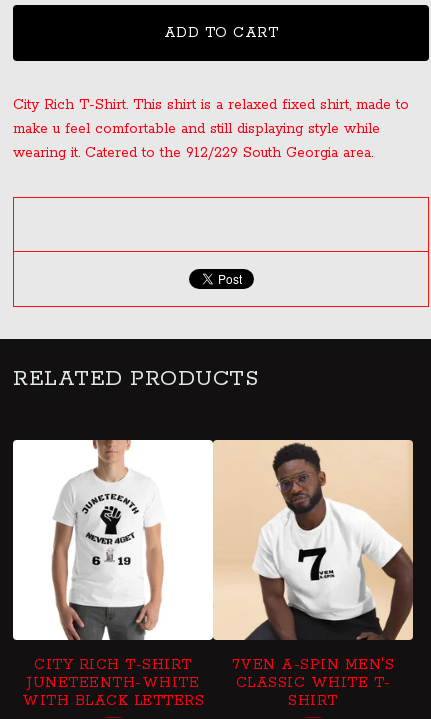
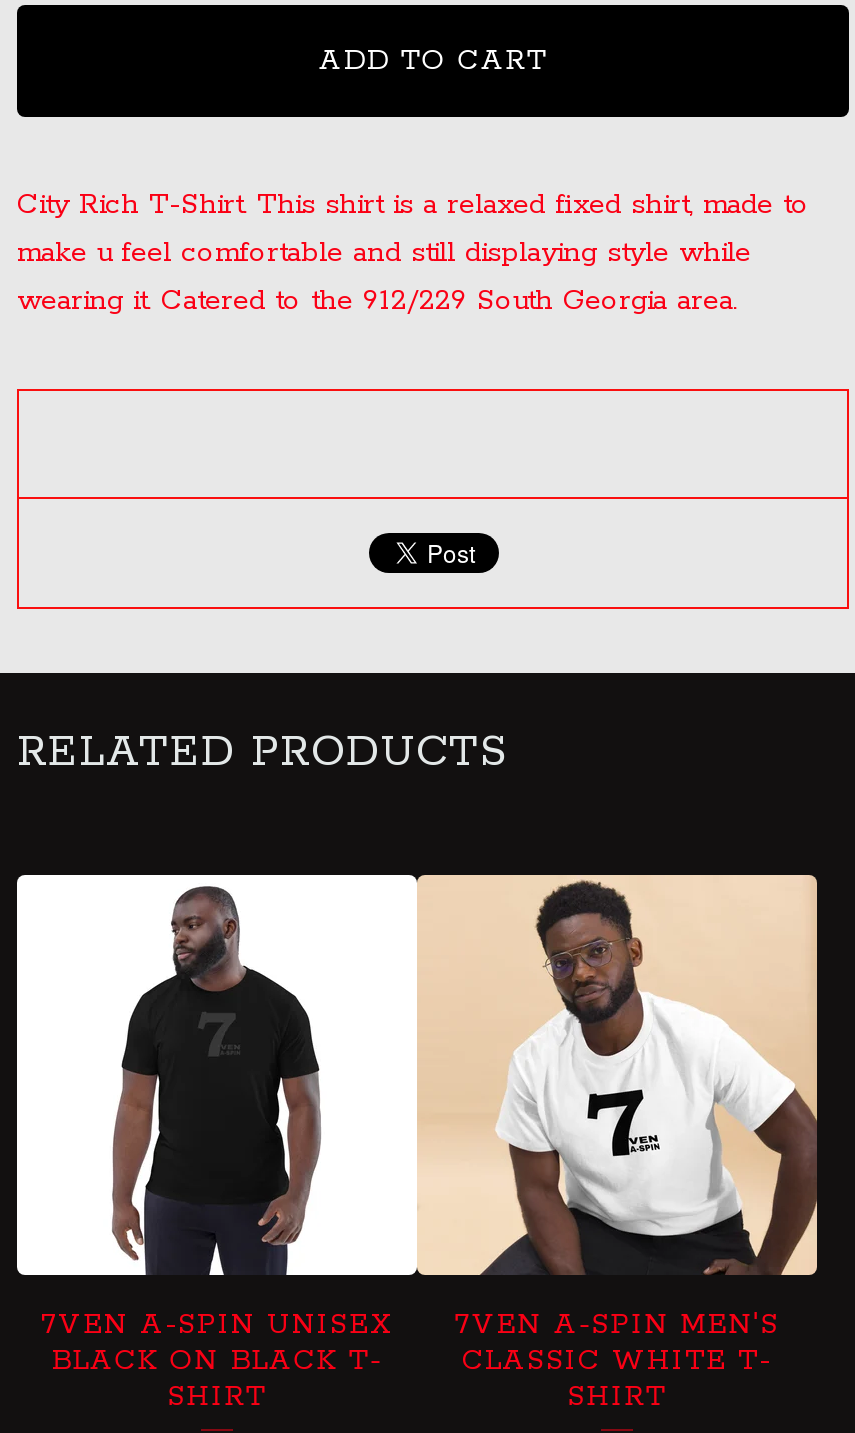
[22,439,204,710] [image] | CITY RICH T-SHIRT | JUNETEENTH-WHITE | WITH BLACK LETTERS -> [41,873,393,1415] [image] | 7VEN A-SPIN UNISEX | BLACK ON BLACK T- | SHIRT

